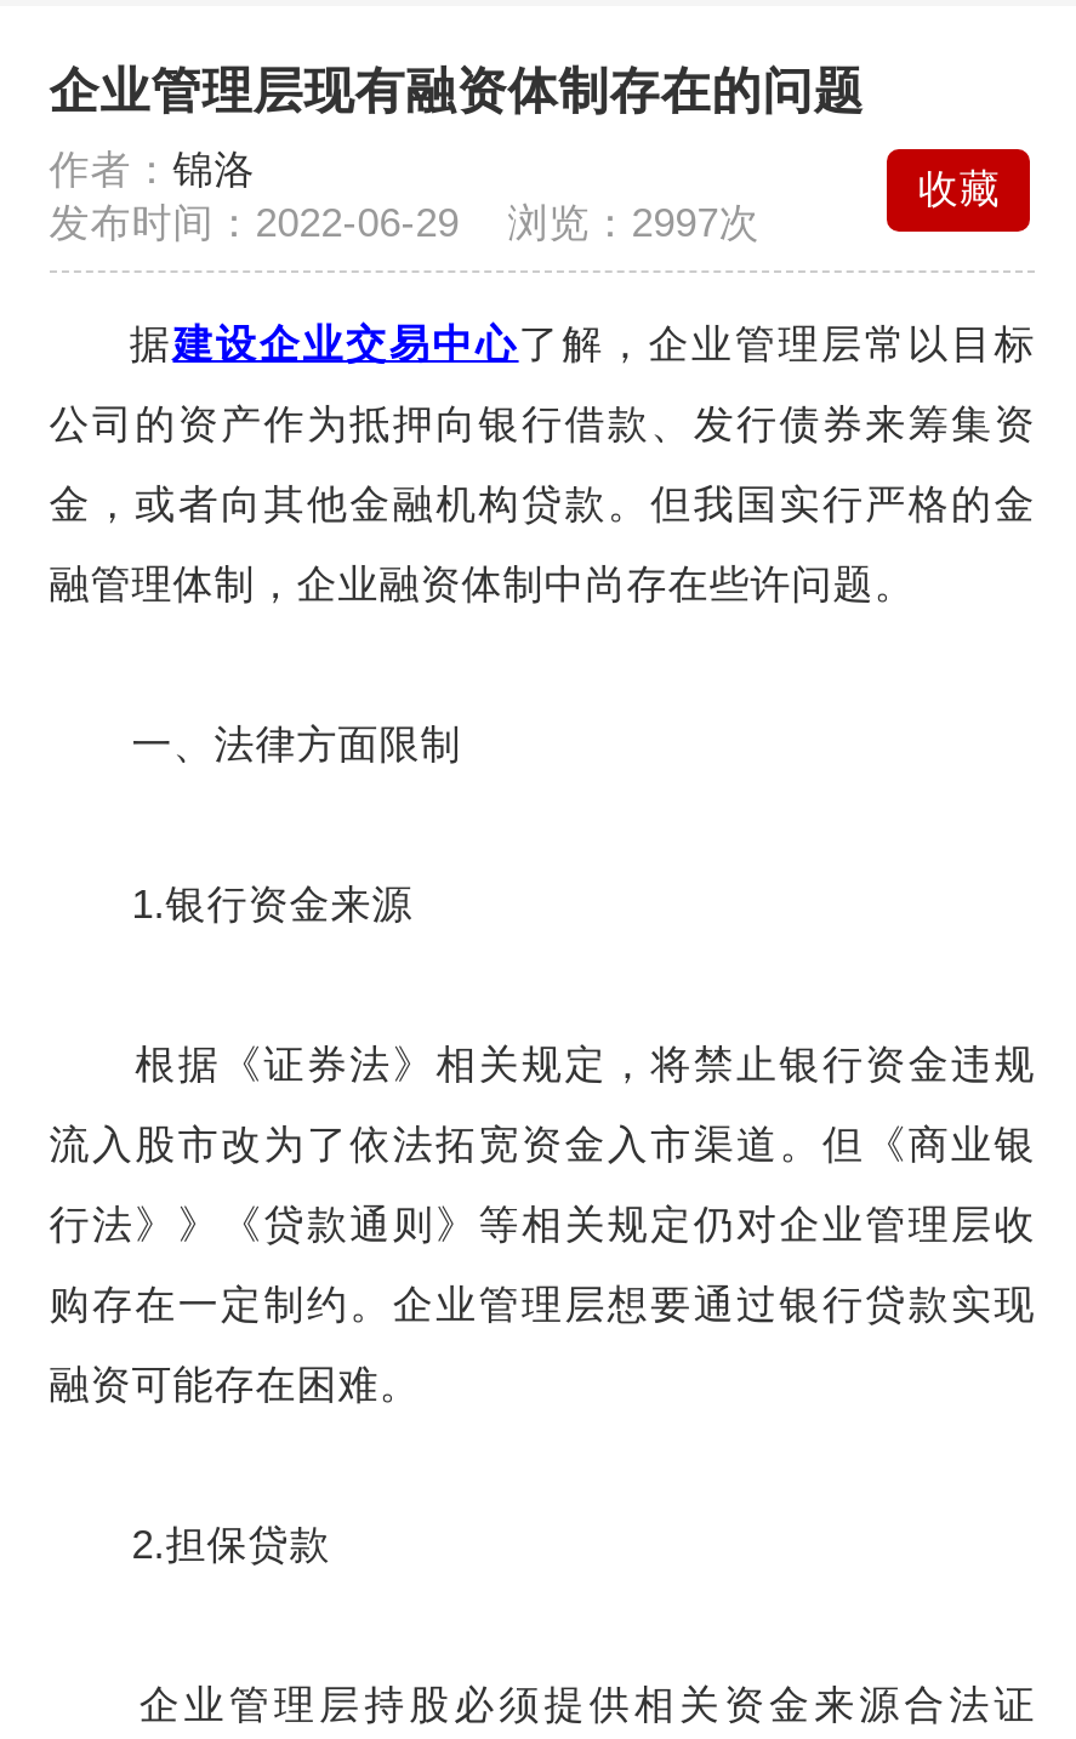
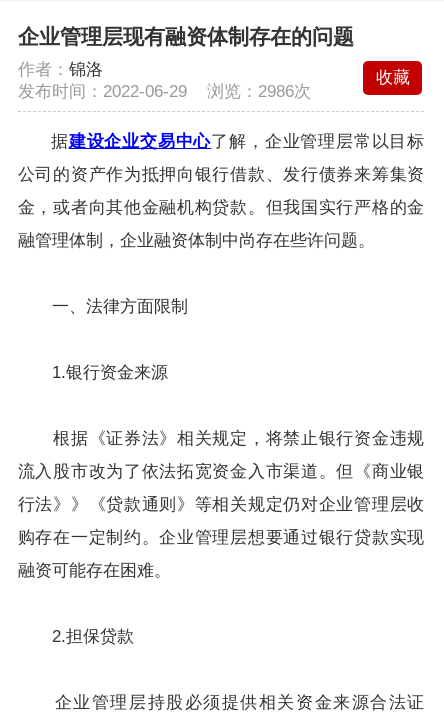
[49,200,760,246] 发布时间：2022-06-29 浏览：2997次 -> [18,82,311,101] 发布时间：2022-06-29 浏览：2986次

